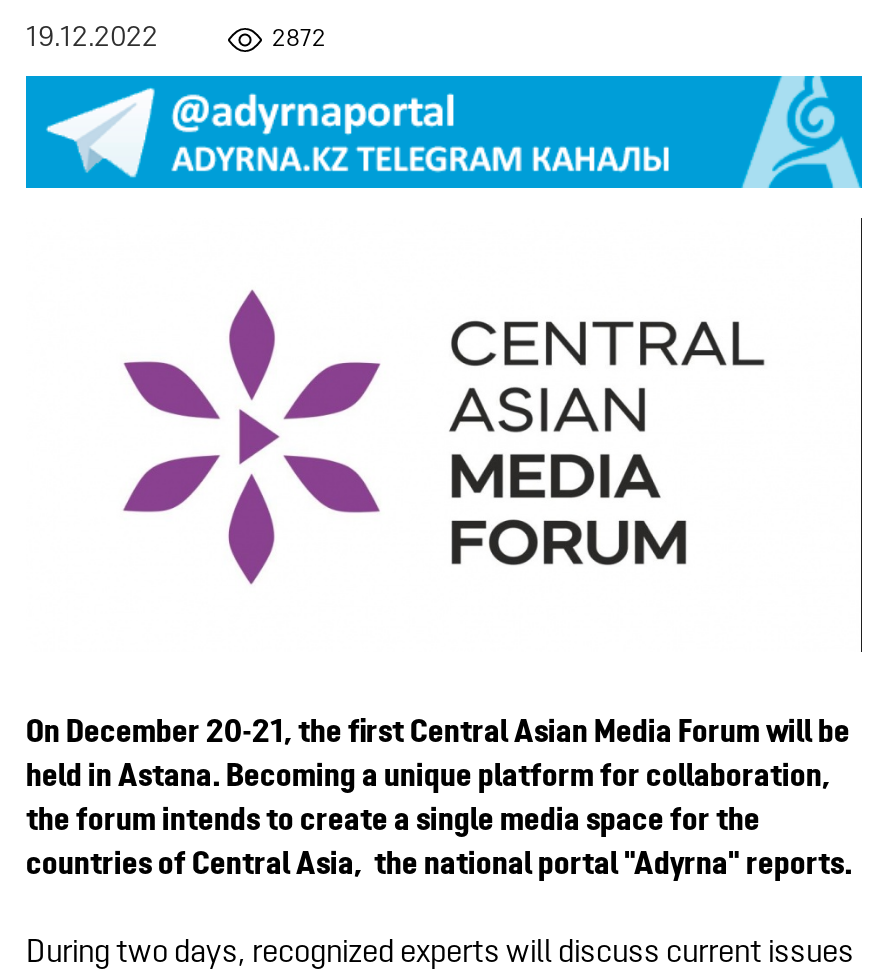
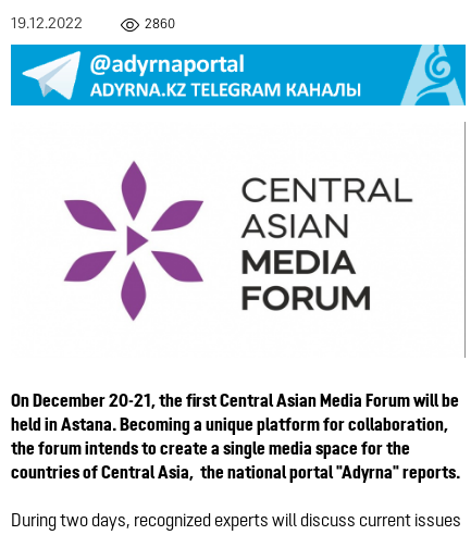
[272,28,326,52] 2872 -> [145,18,175,32] 2860

